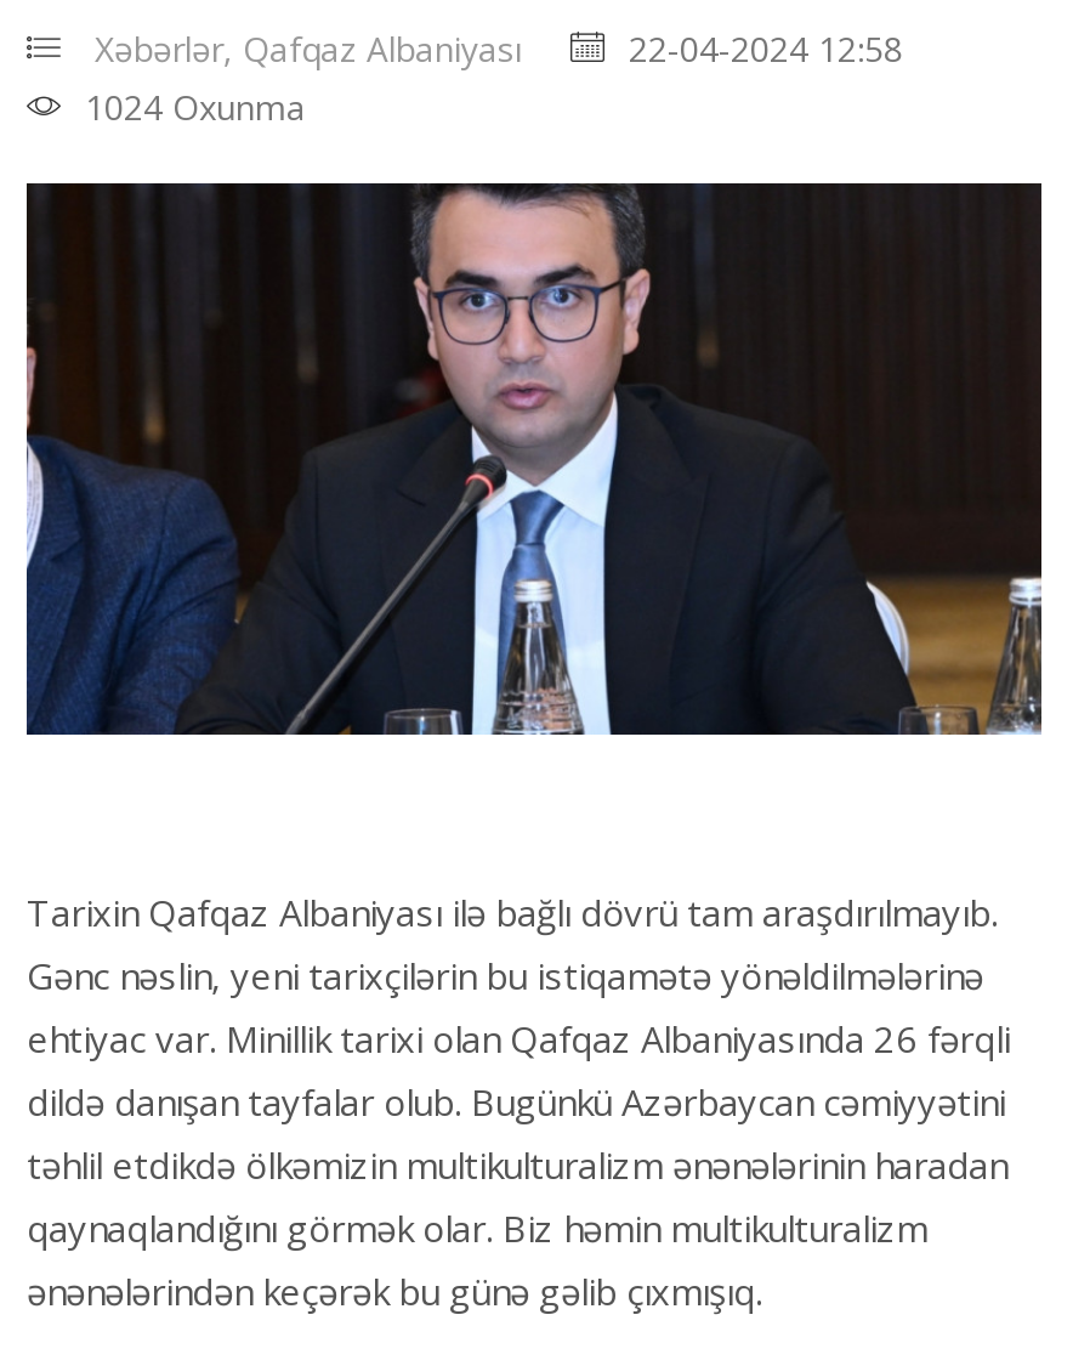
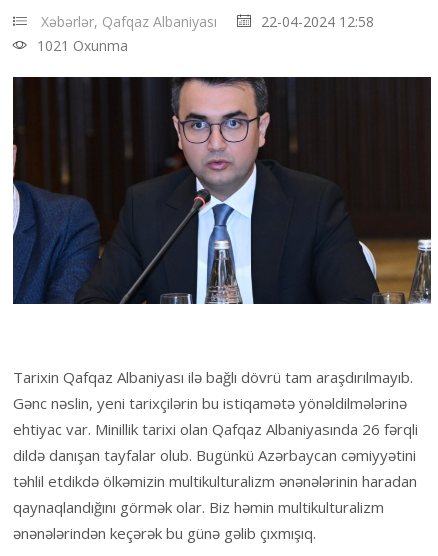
[85,84,306,130] 1024 Oxunma -> [37,36,128,55] 1021 Oxunma

